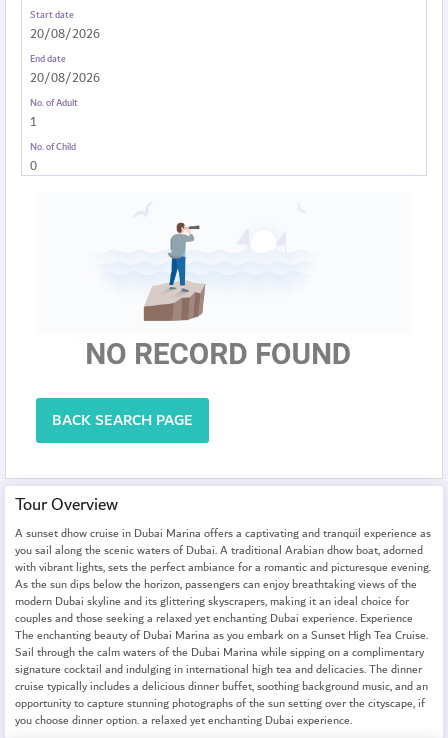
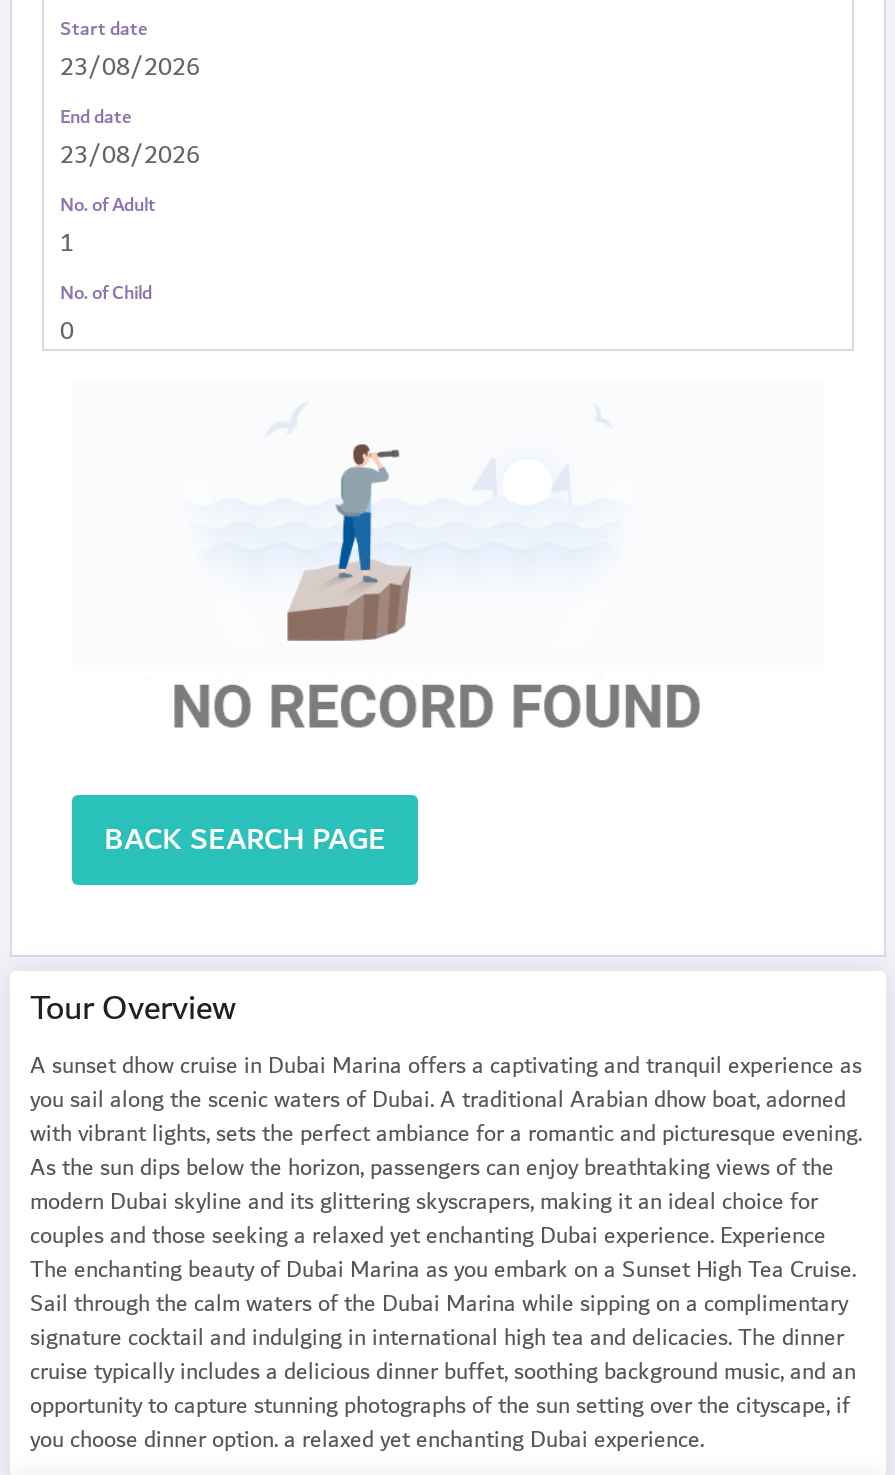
[30,23,100,45] 20/08/2026 -> [60,45,200,89] 23/08/2026
[30,67,100,89] 20/08/2026 -> [60,133,200,177] 23/08/2026

